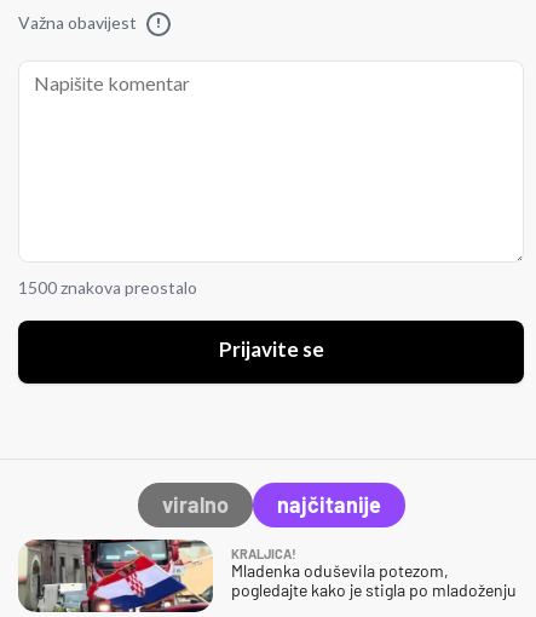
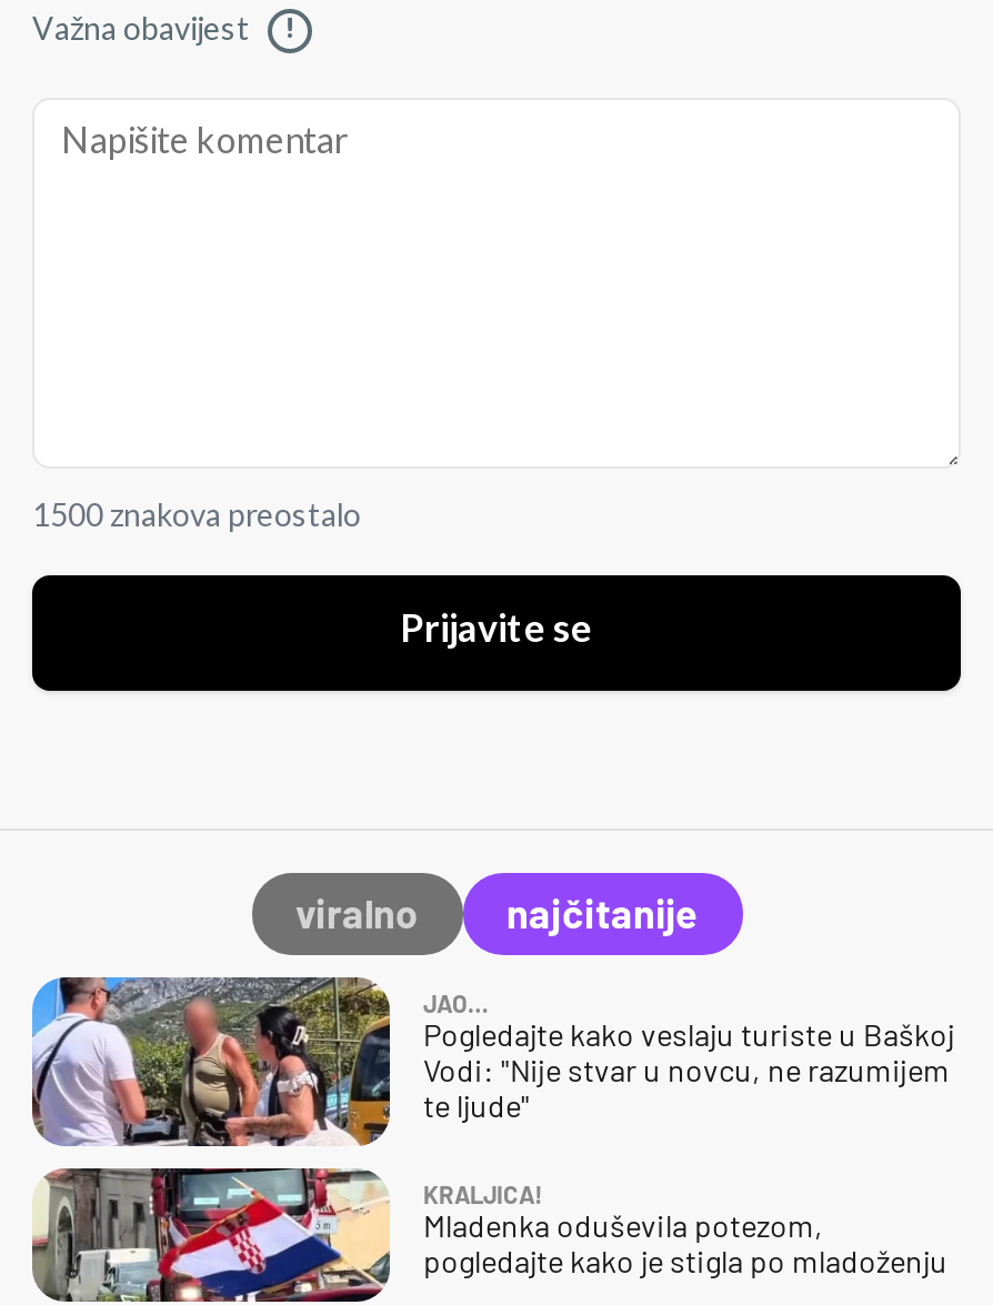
none -> [30,975,954,1148] [image] | JAO… | Pogledajte kako veslaju turiste u Baškoj | Vodi: "Nije stvar u novcu, ne razumijem | te ljude"

